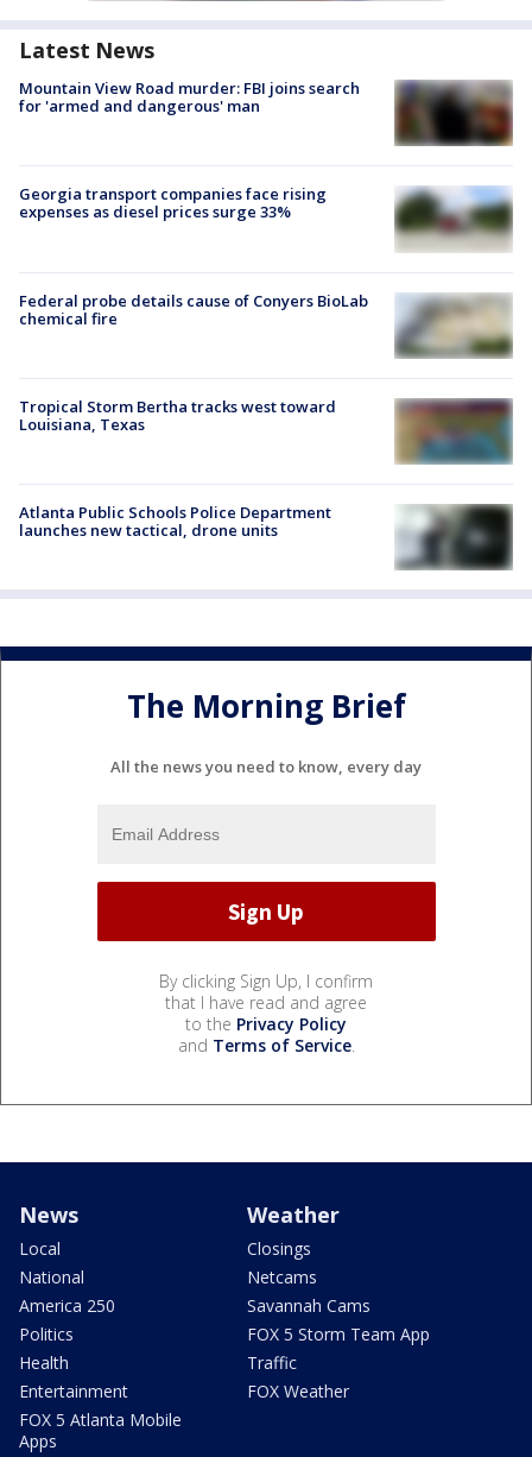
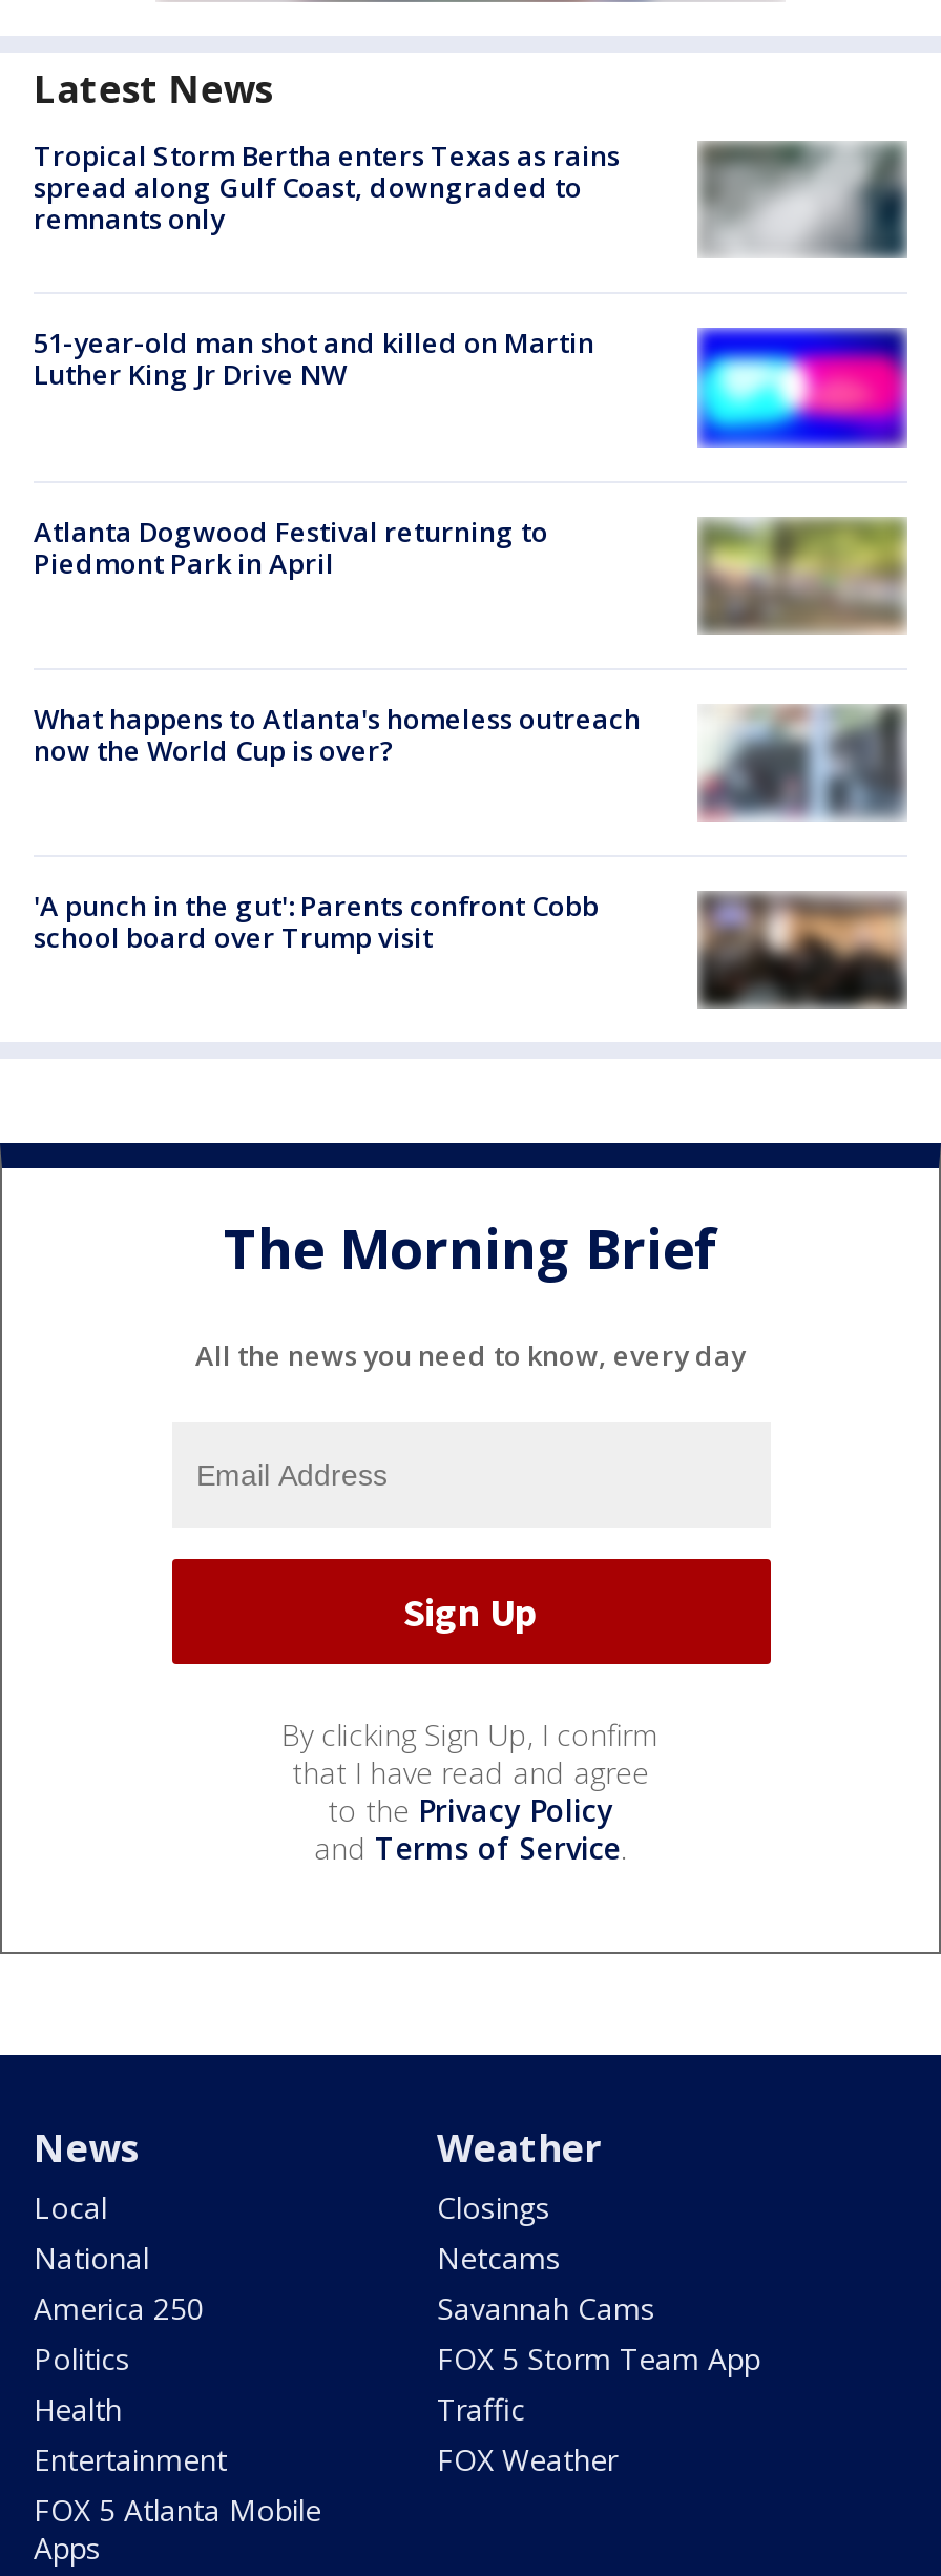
[19,77,512,146] [image] | Mountain View Road murder: FBI joins search | for 'armed and dangerous' man -> [34,137,905,258] [image] | Tropical Storm Bertha enters Texas as rains | spread along Gulf Coast, downgraded to | remnants only
[19,183,327,222] Georgia transport companies face rising | expenses as diesel prices surge 33% -> [34,324,594,393] 51-year-old man shot and killed on Martin | Luther King Jr Drive NW
[393,185,513,252] [image] -> [695,326,907,448] [image]
[19,289,368,329] Federal probe details cause of Conyers BioLab | chemical fire -> [34,512,548,581] Atlanta Dogwood Festival returning to | Piedmont Park in April
[395,294,511,358] [image] -> [697,517,905,630] [image]
[19,395,336,435] Tropical Storm Bertha tracks west toward | Louisiana, Texas -> [34,699,641,769] What happens to Atlanta's homeless outreach | now the World Cup is over?
[394,398,501,465] [image] -> [699,706,886,819] [image]
[19,502,331,541] Atlanta Public Schools Police Department | launches new tactical, drone units -> [34,887,599,956] 'A punch in the gut': Parents confront Cobb | school board over Trump visit
[395,504,513,568] [image] -> [697,891,907,1009] [image]

